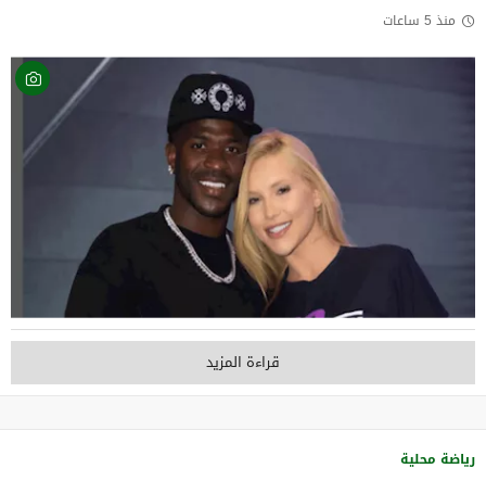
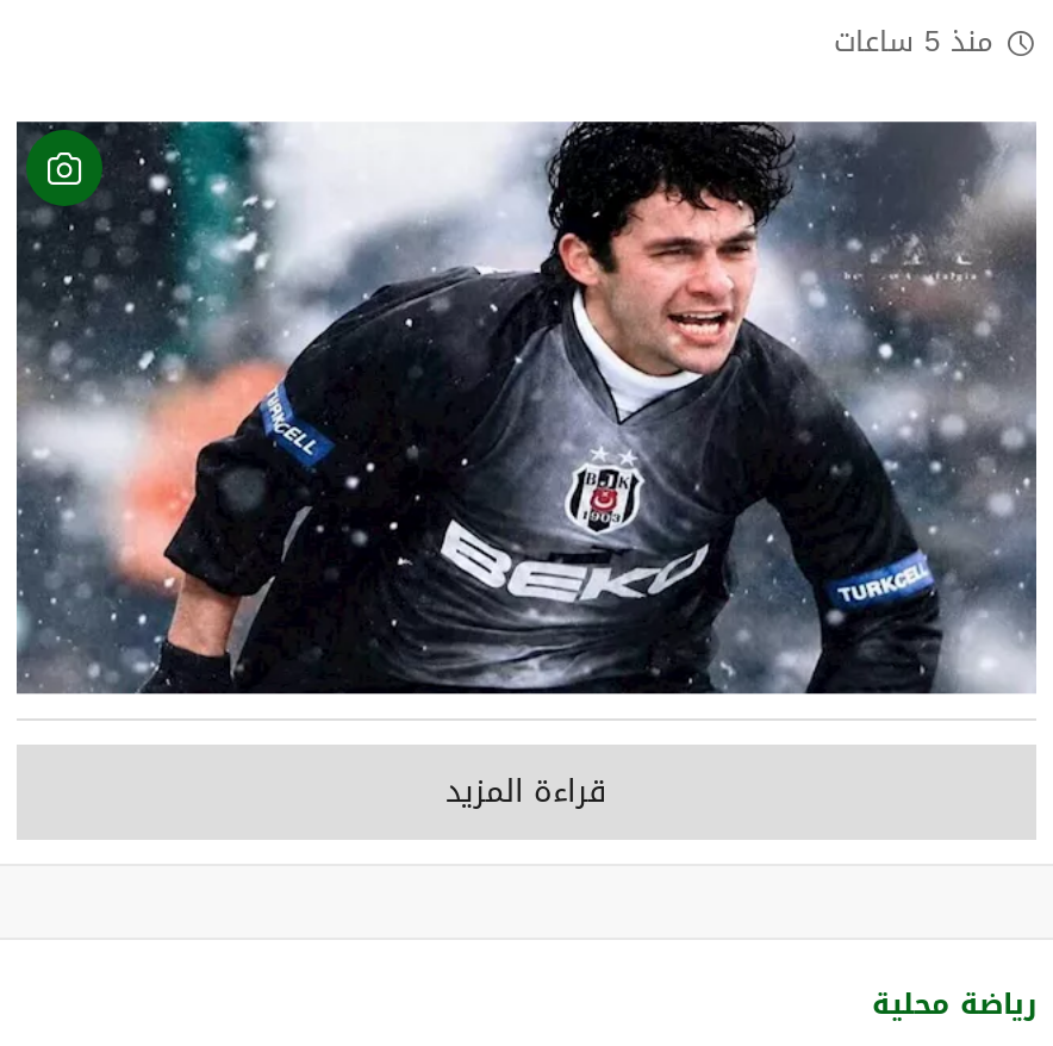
[11,56,476,319] [image] -> [17,120,1036,695] [image]

